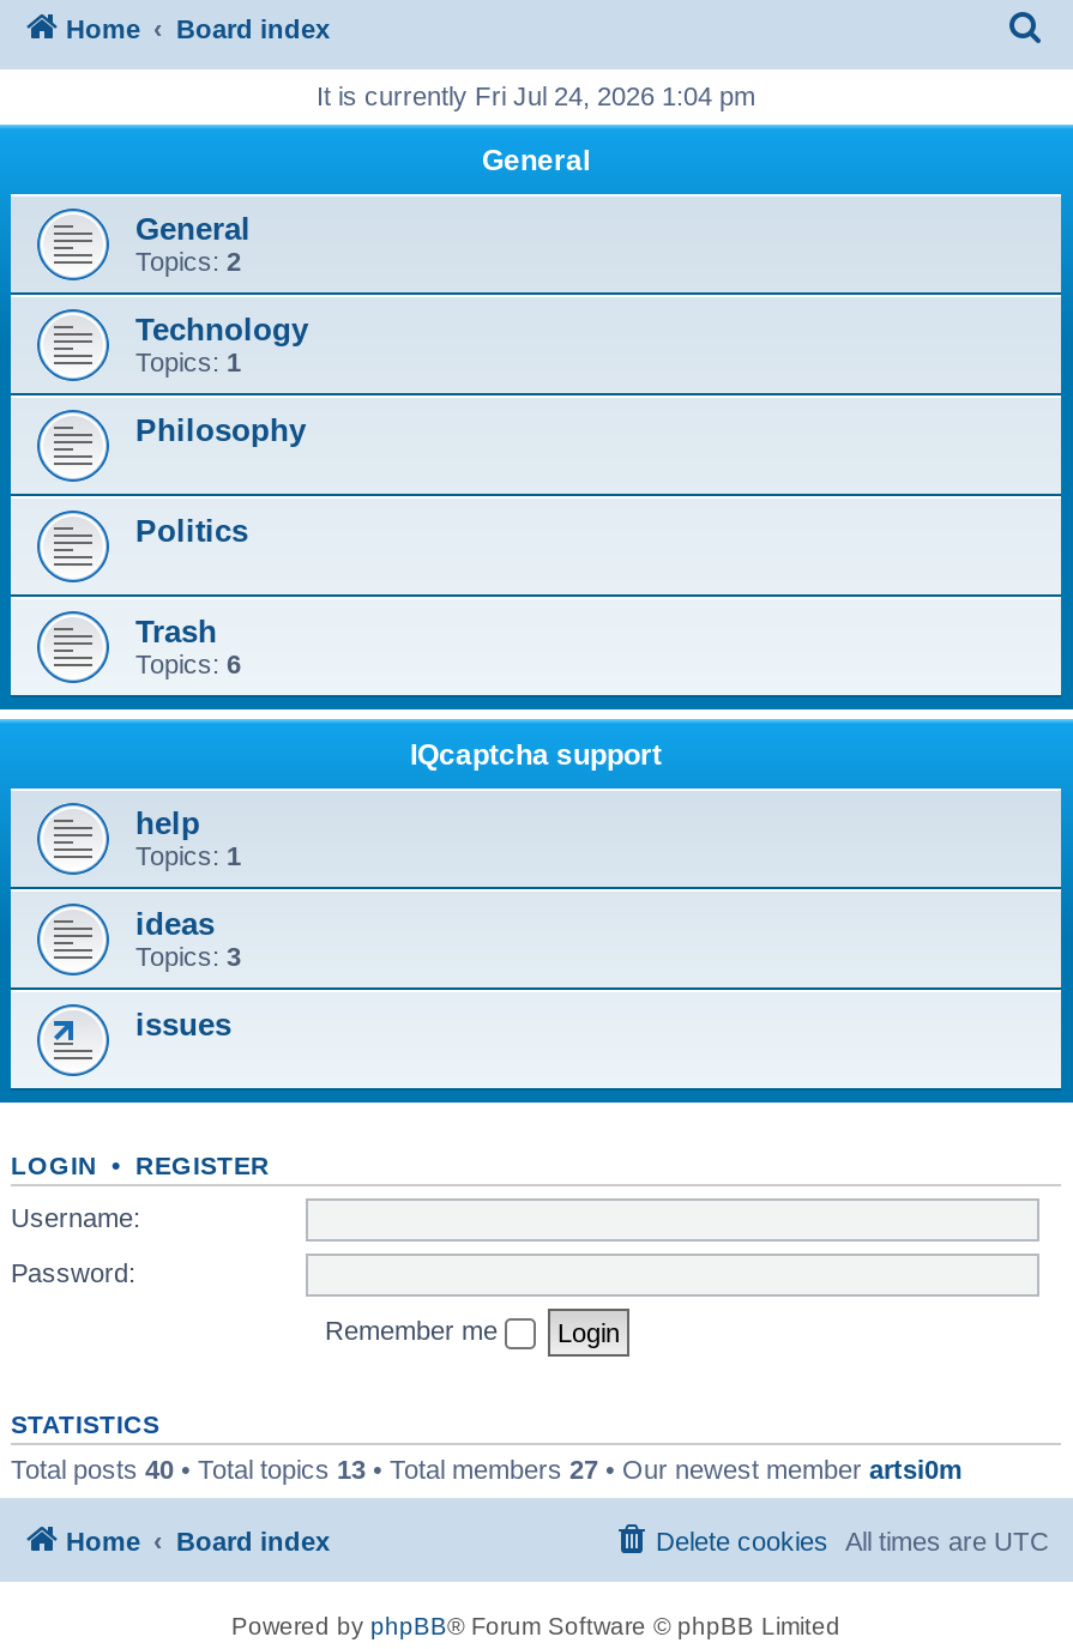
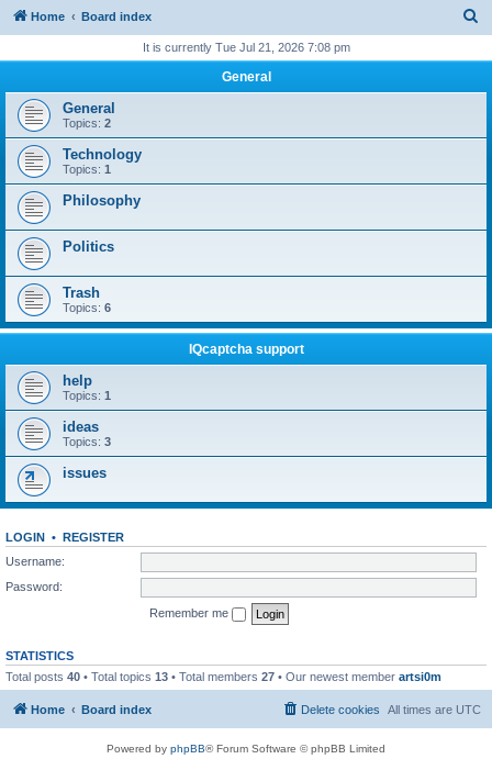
[317,81,755,110] It is currently Fri Jul 24, 2026 1:04 pm -> [142,41,350,54] It is currently Tue Jul 21, 2026 7:08 pm

